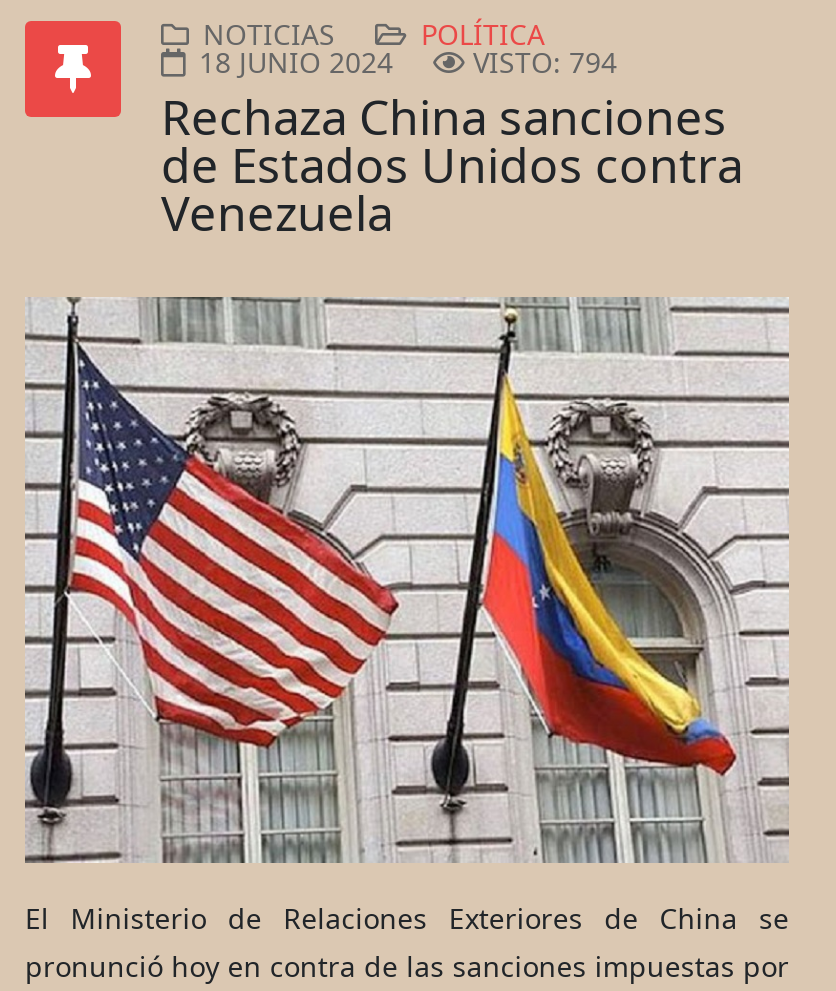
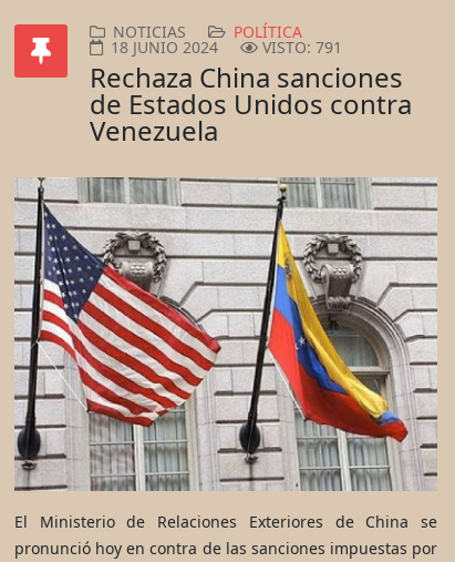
[473,43,617,81] VISTO: 794 -> [262,37,342,58] VISTO: 791

